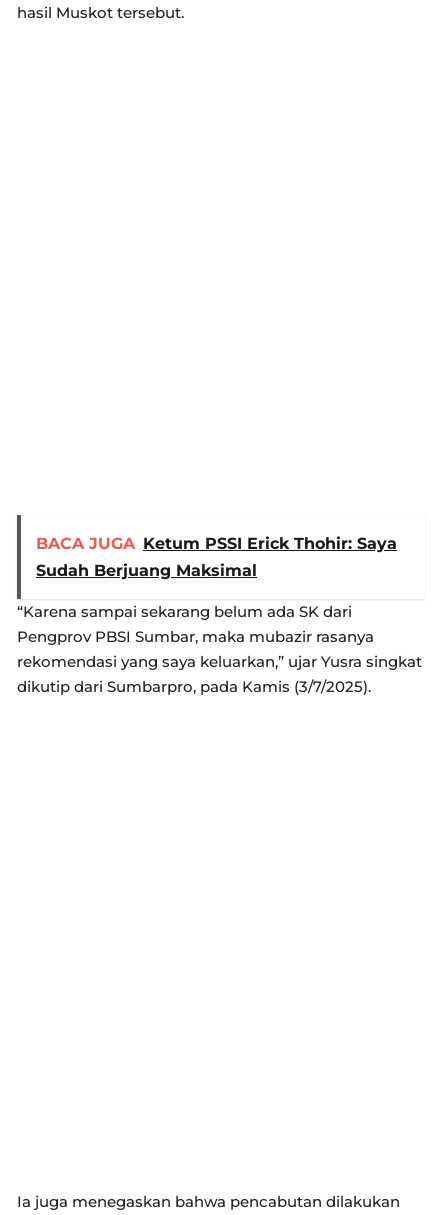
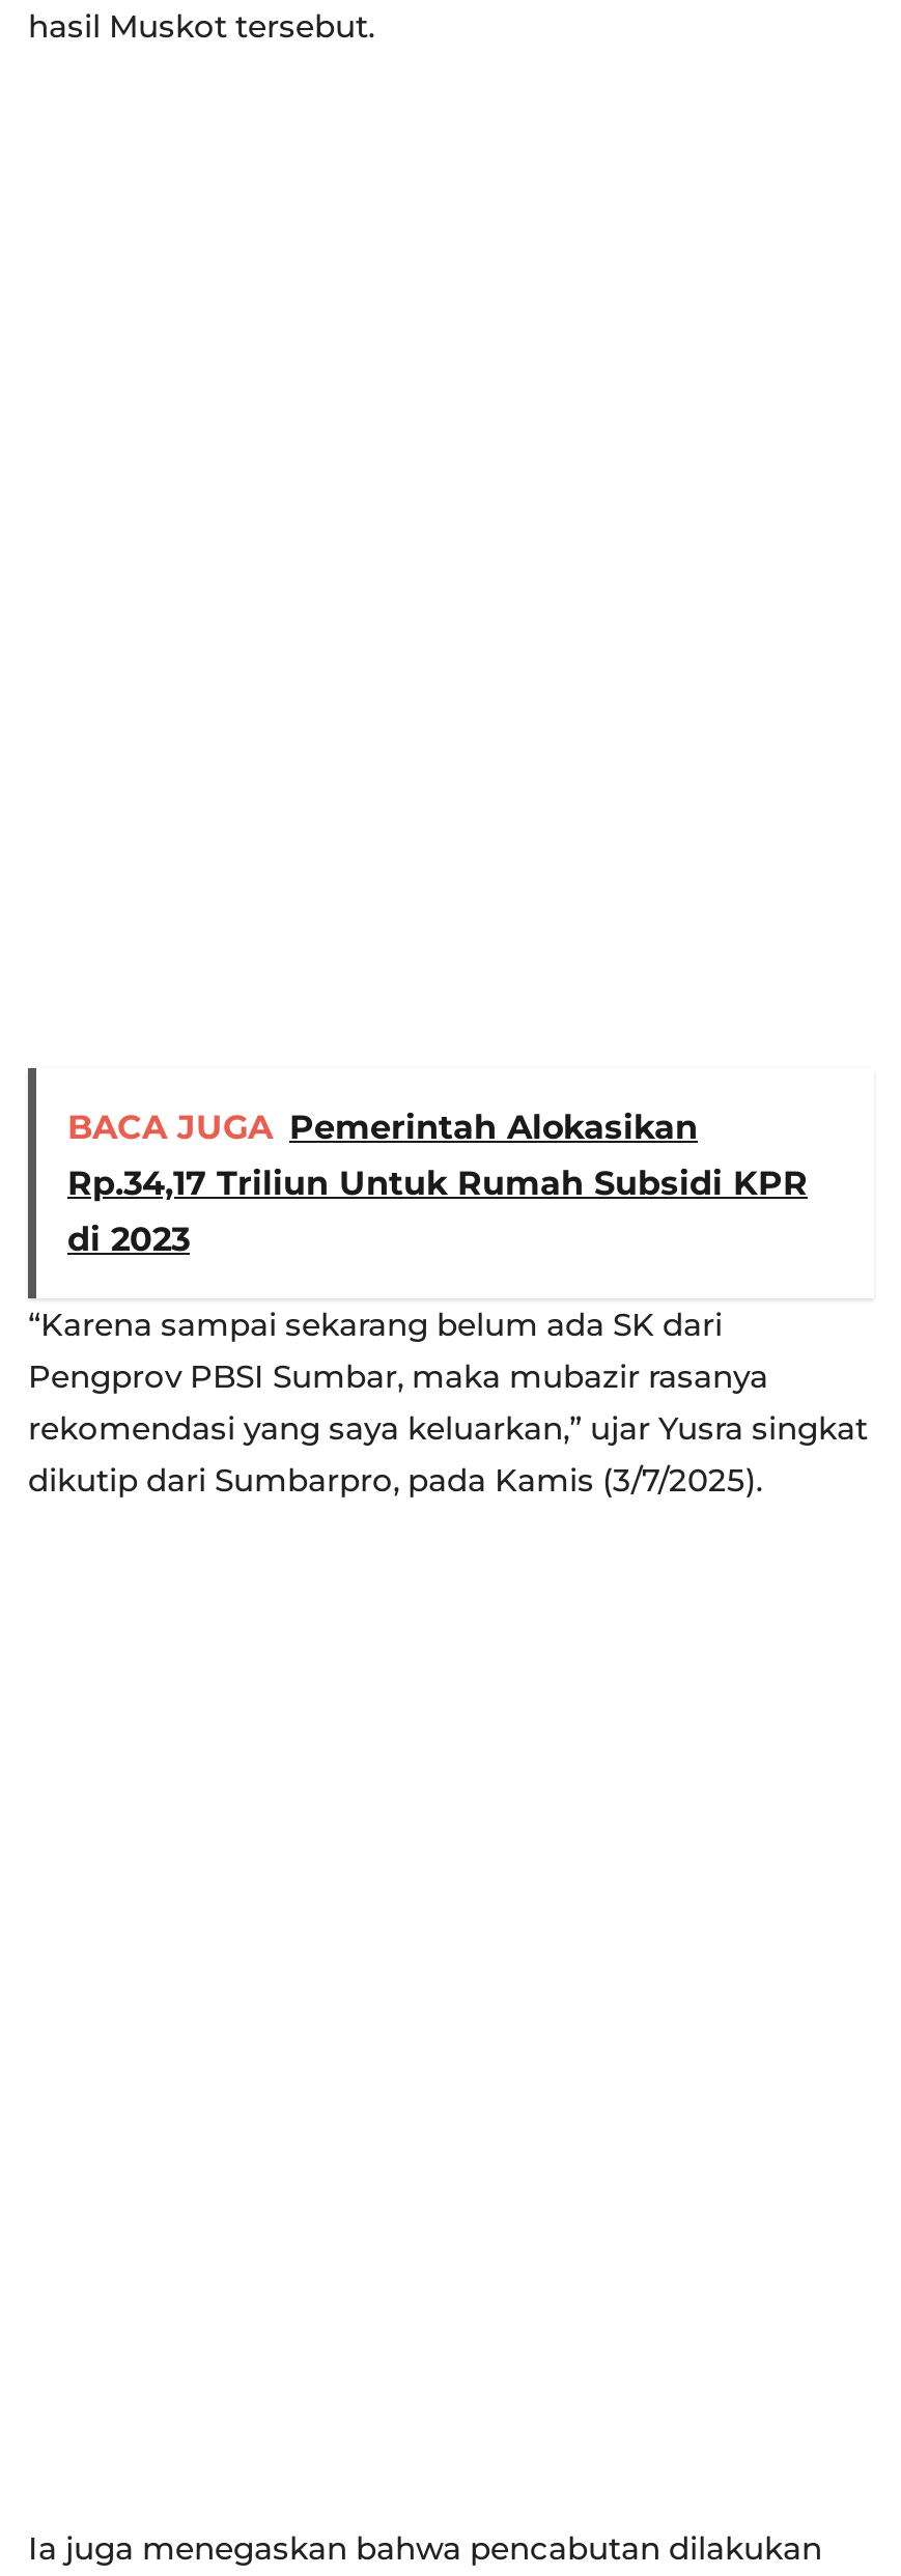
[36,534,397,580] BACA JUGA Ketum PSSI Erick Thohir: Saya | Sudah Berjuang Maksimal -> [67,1108,808,1260] BACA JUGA Pemerintah Alokasikan | Rp.34,17 Triliun Untuk Rumah Subsidi KPR | di 2023

